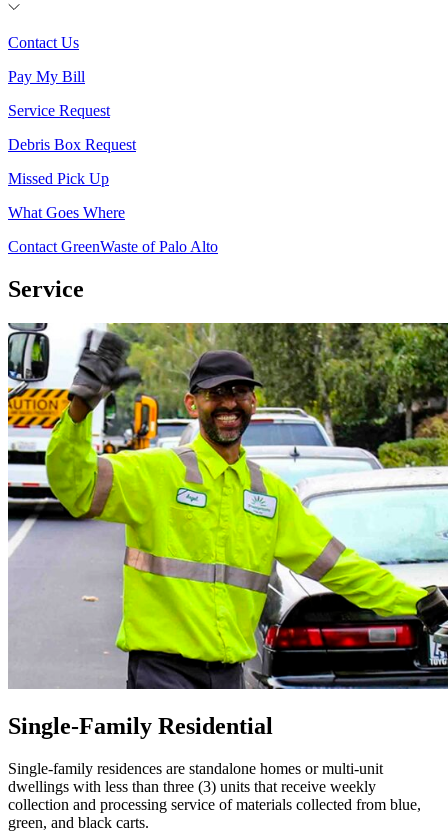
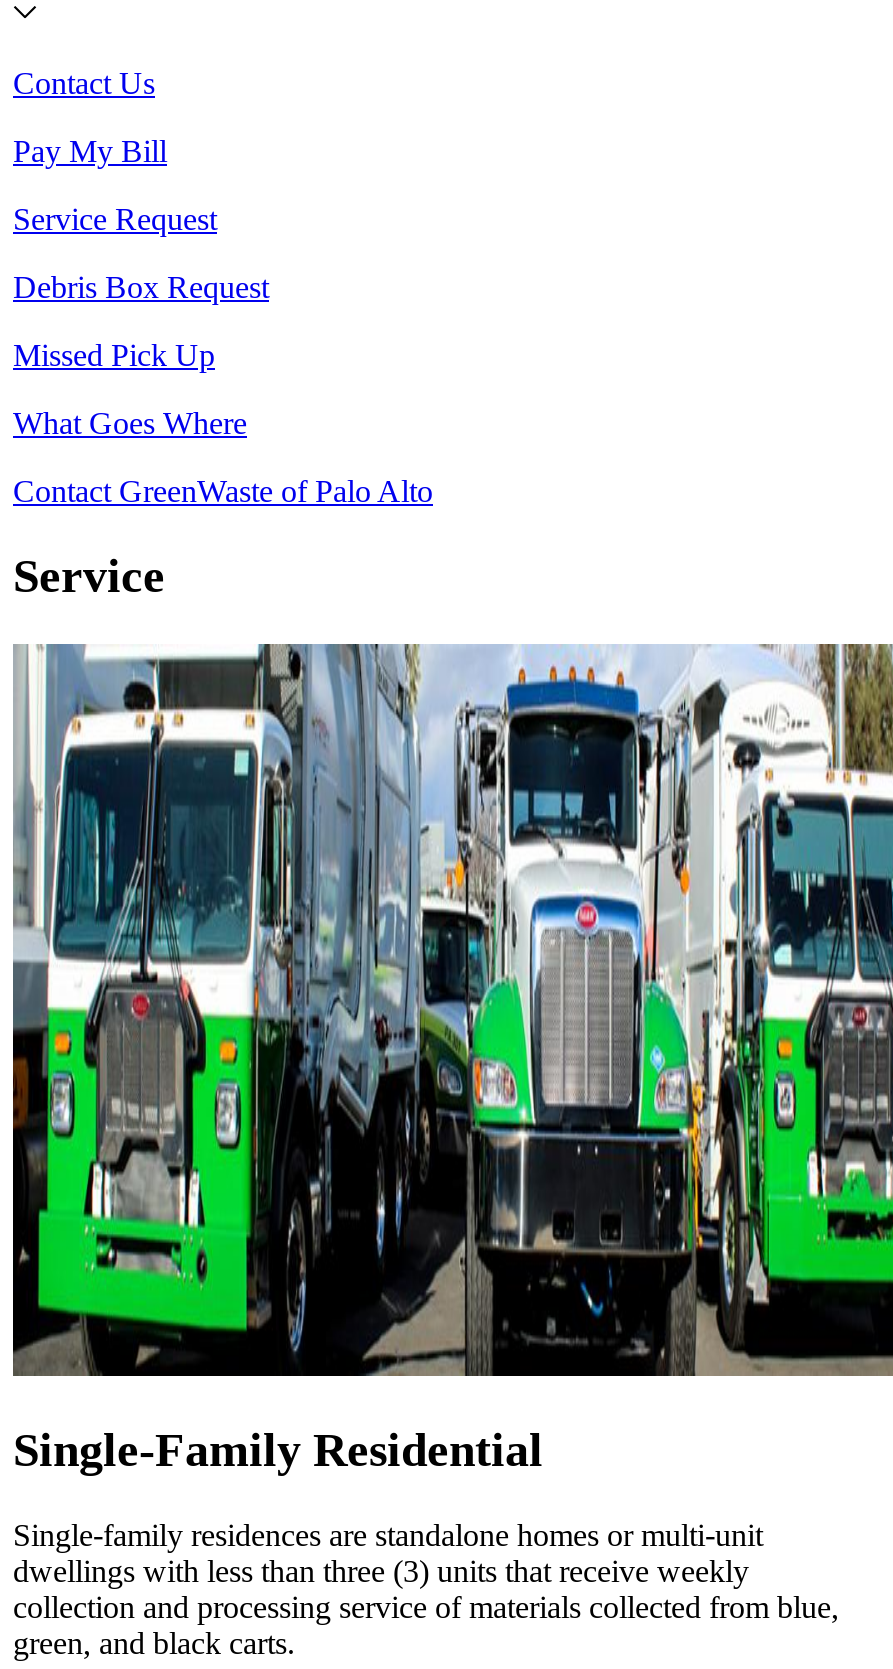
[7,322,445,690] [image] -> [11,642,887,1378] [image]

